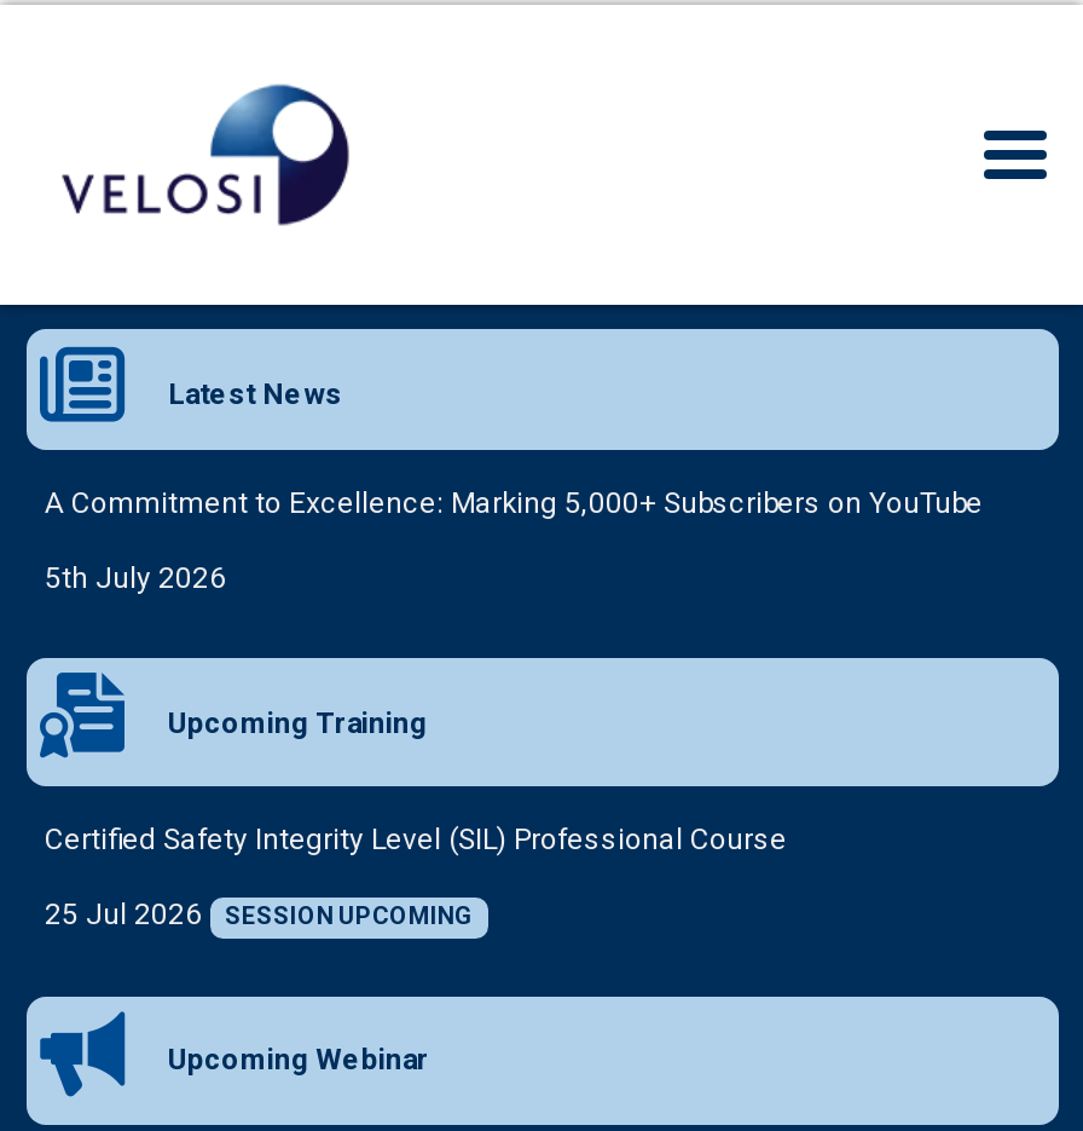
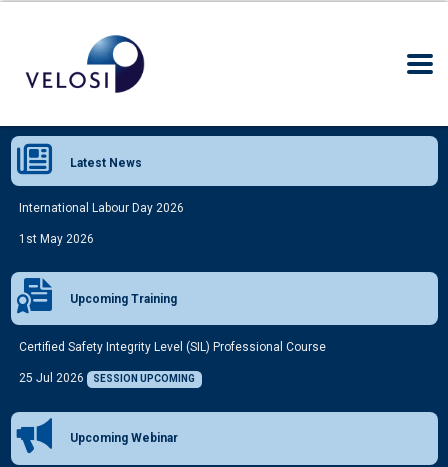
[45,486,983,520] A Commitment to Excellence: Marking 5,000+ Subscribers on YouTube -> [18,201,183,215] International Labour Day 2026
[45,561,226,595] 5th July 2026 -> [18,232,93,246] 1st May 2026

